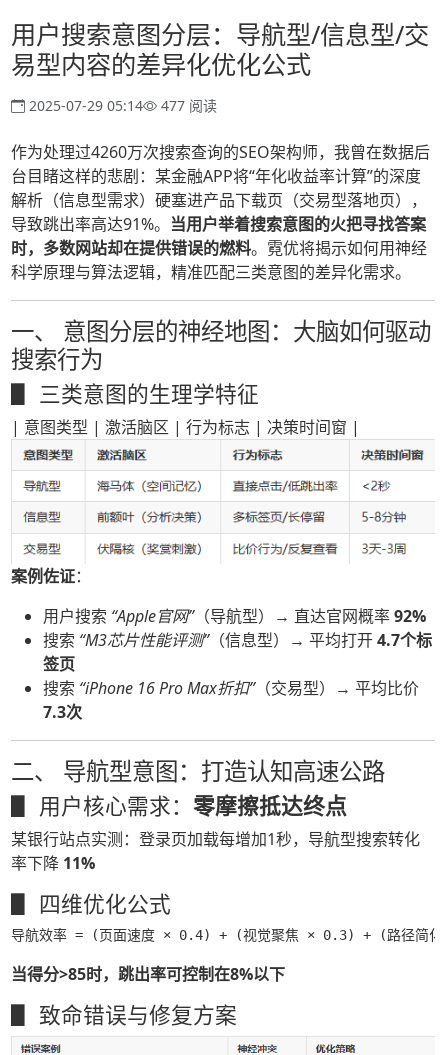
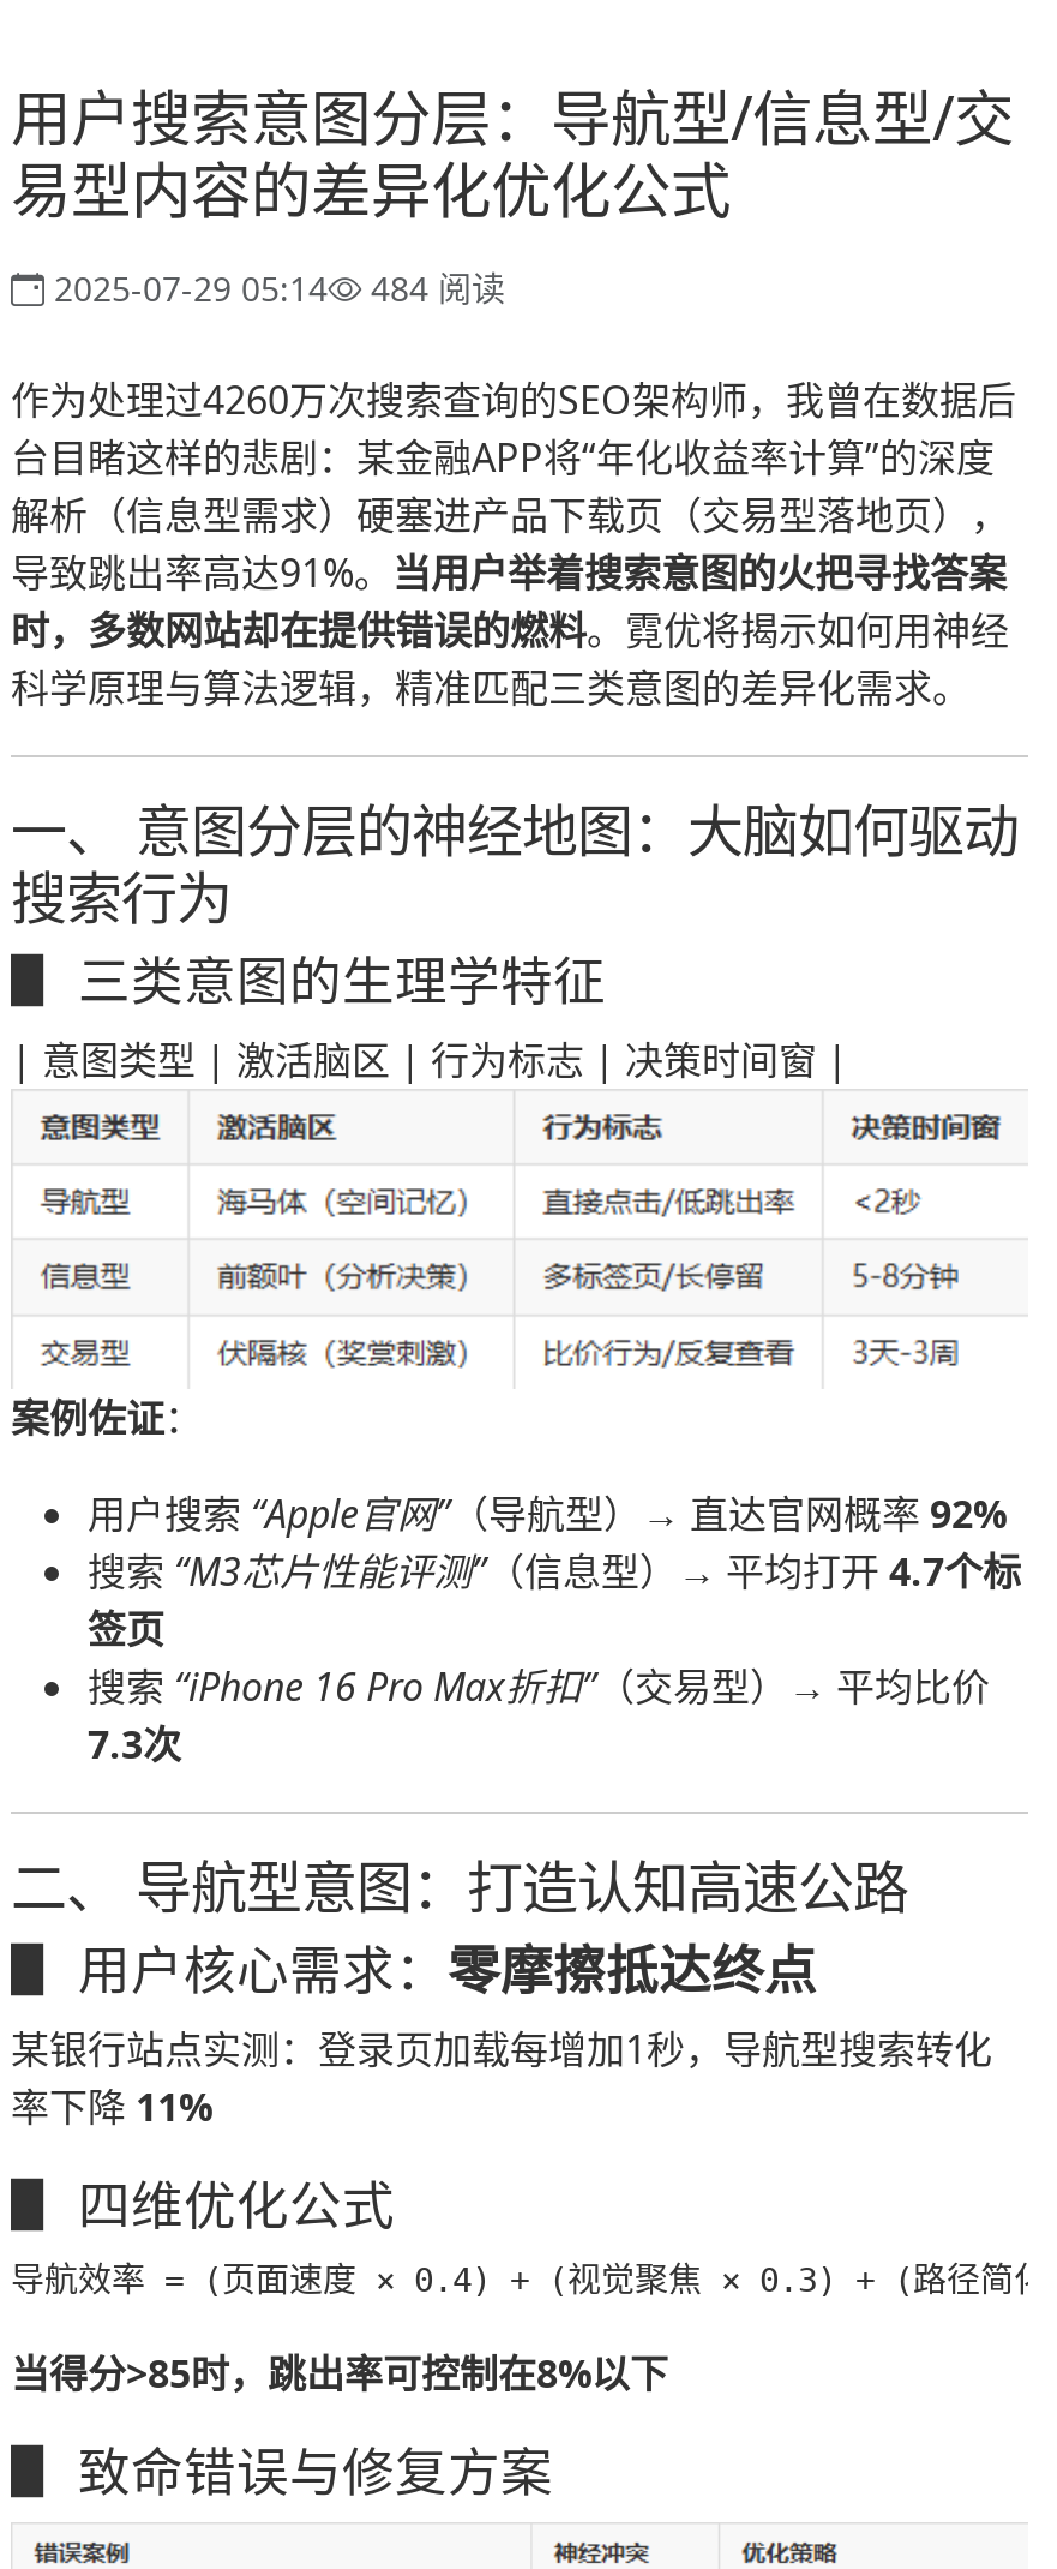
[25,96,217,115] 2025-07-29 05:14 477 阅读 -> [44,265,505,311] 2025-07-29 05:14 484 阅读

